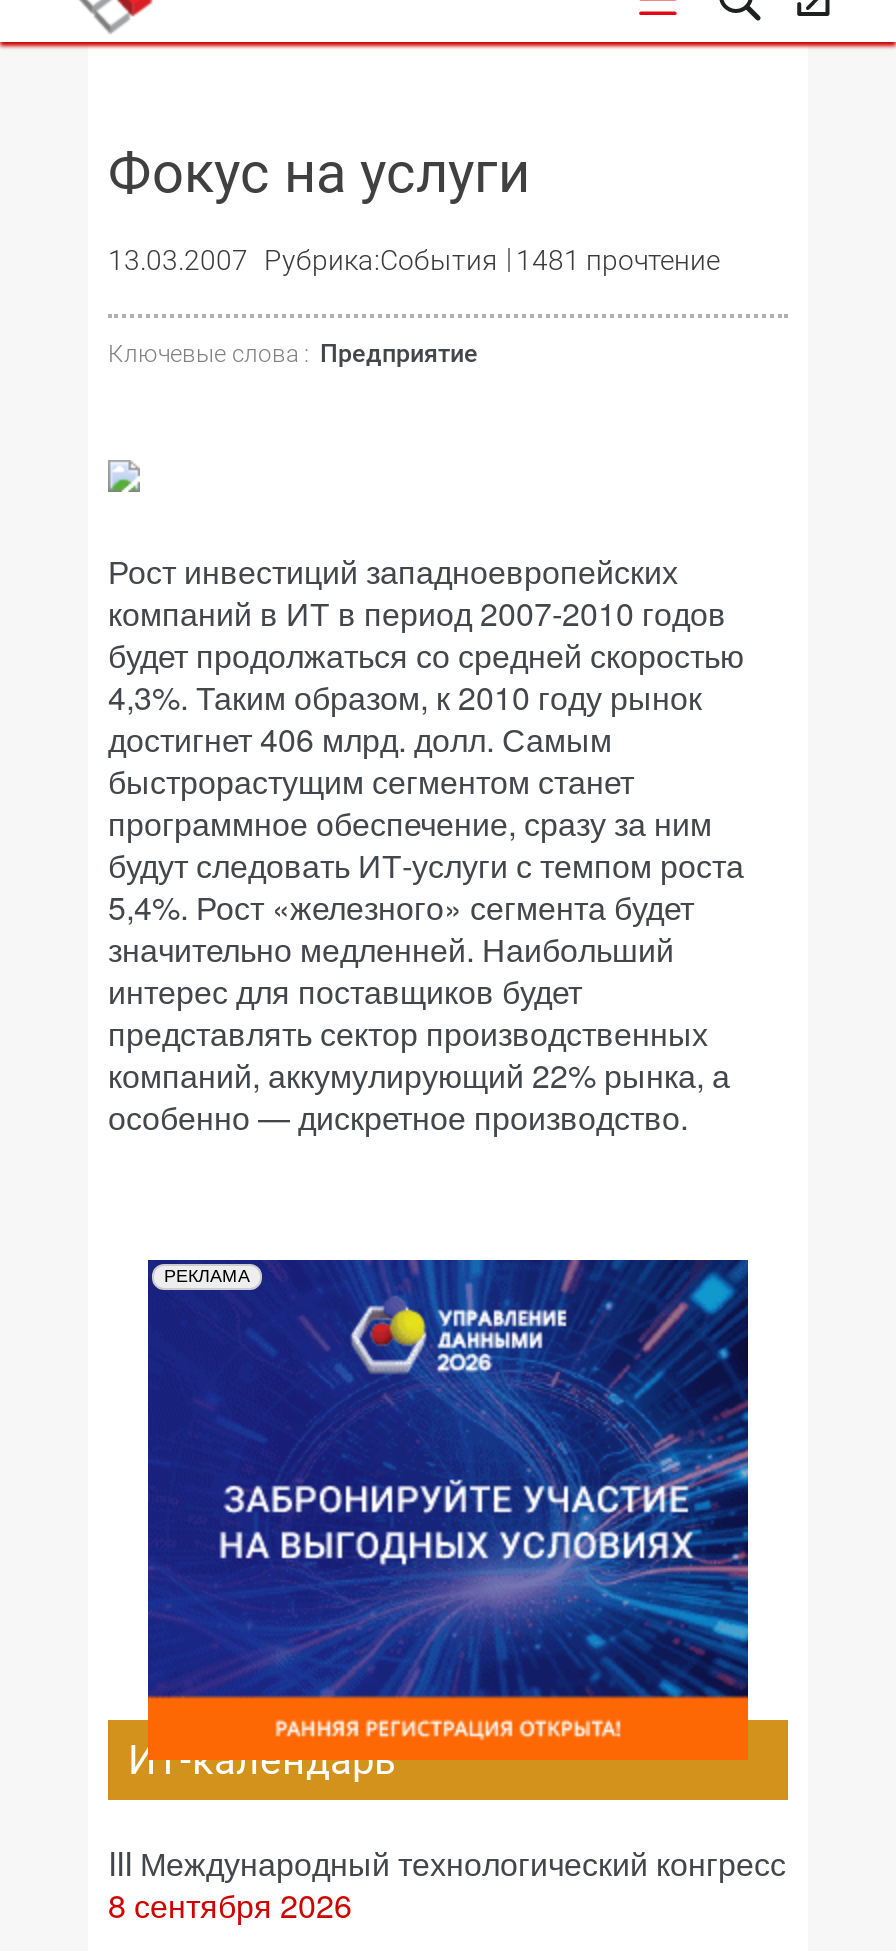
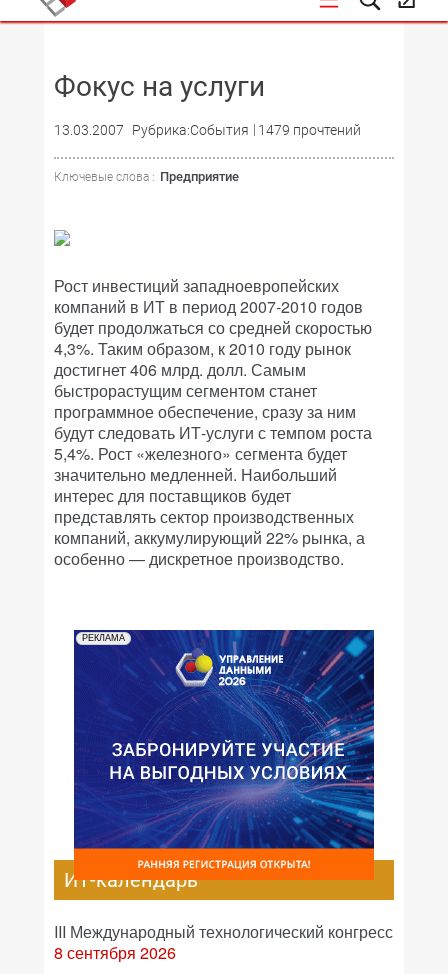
[108,244,720,276] 13.03.2007 Рубрика:События 1481 прочтение -> [54,122,361,138] 13.03.2007 Рубрика:События 1479 прочтений

